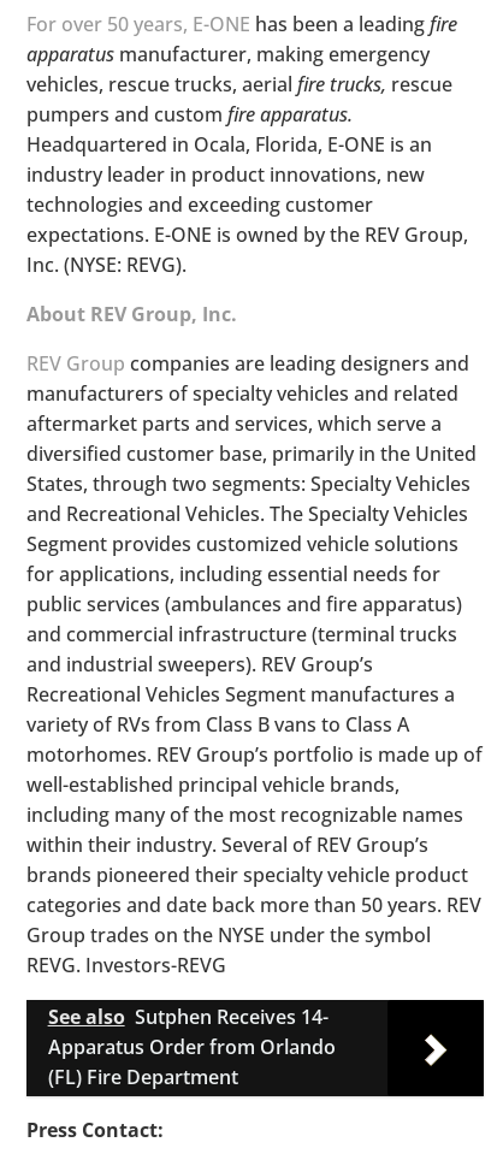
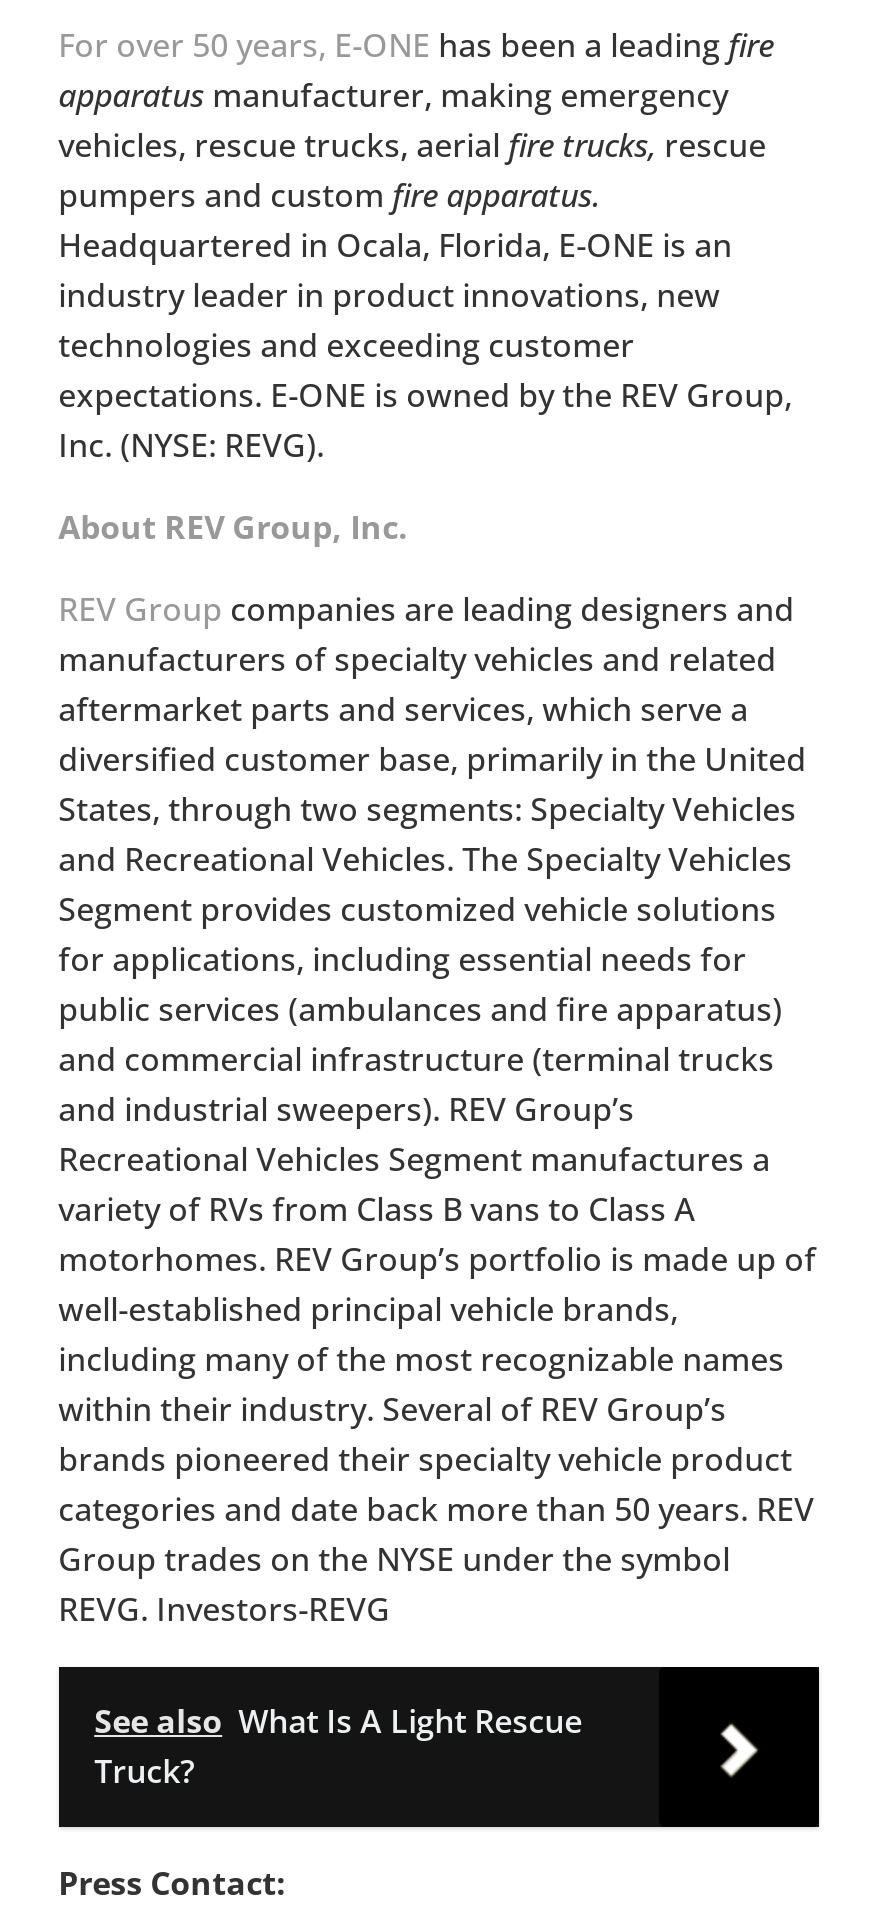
[48,1003,335,1090] See also Sutphen Receives 14- | Apparatus Order from Orlando | (FL) Fire Department -> [94,1698,582,1792] See also What Is A Light Rescue | Truck?

